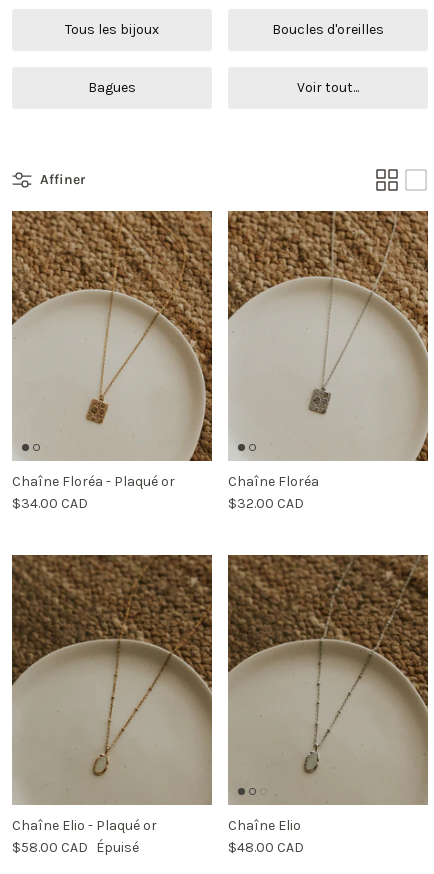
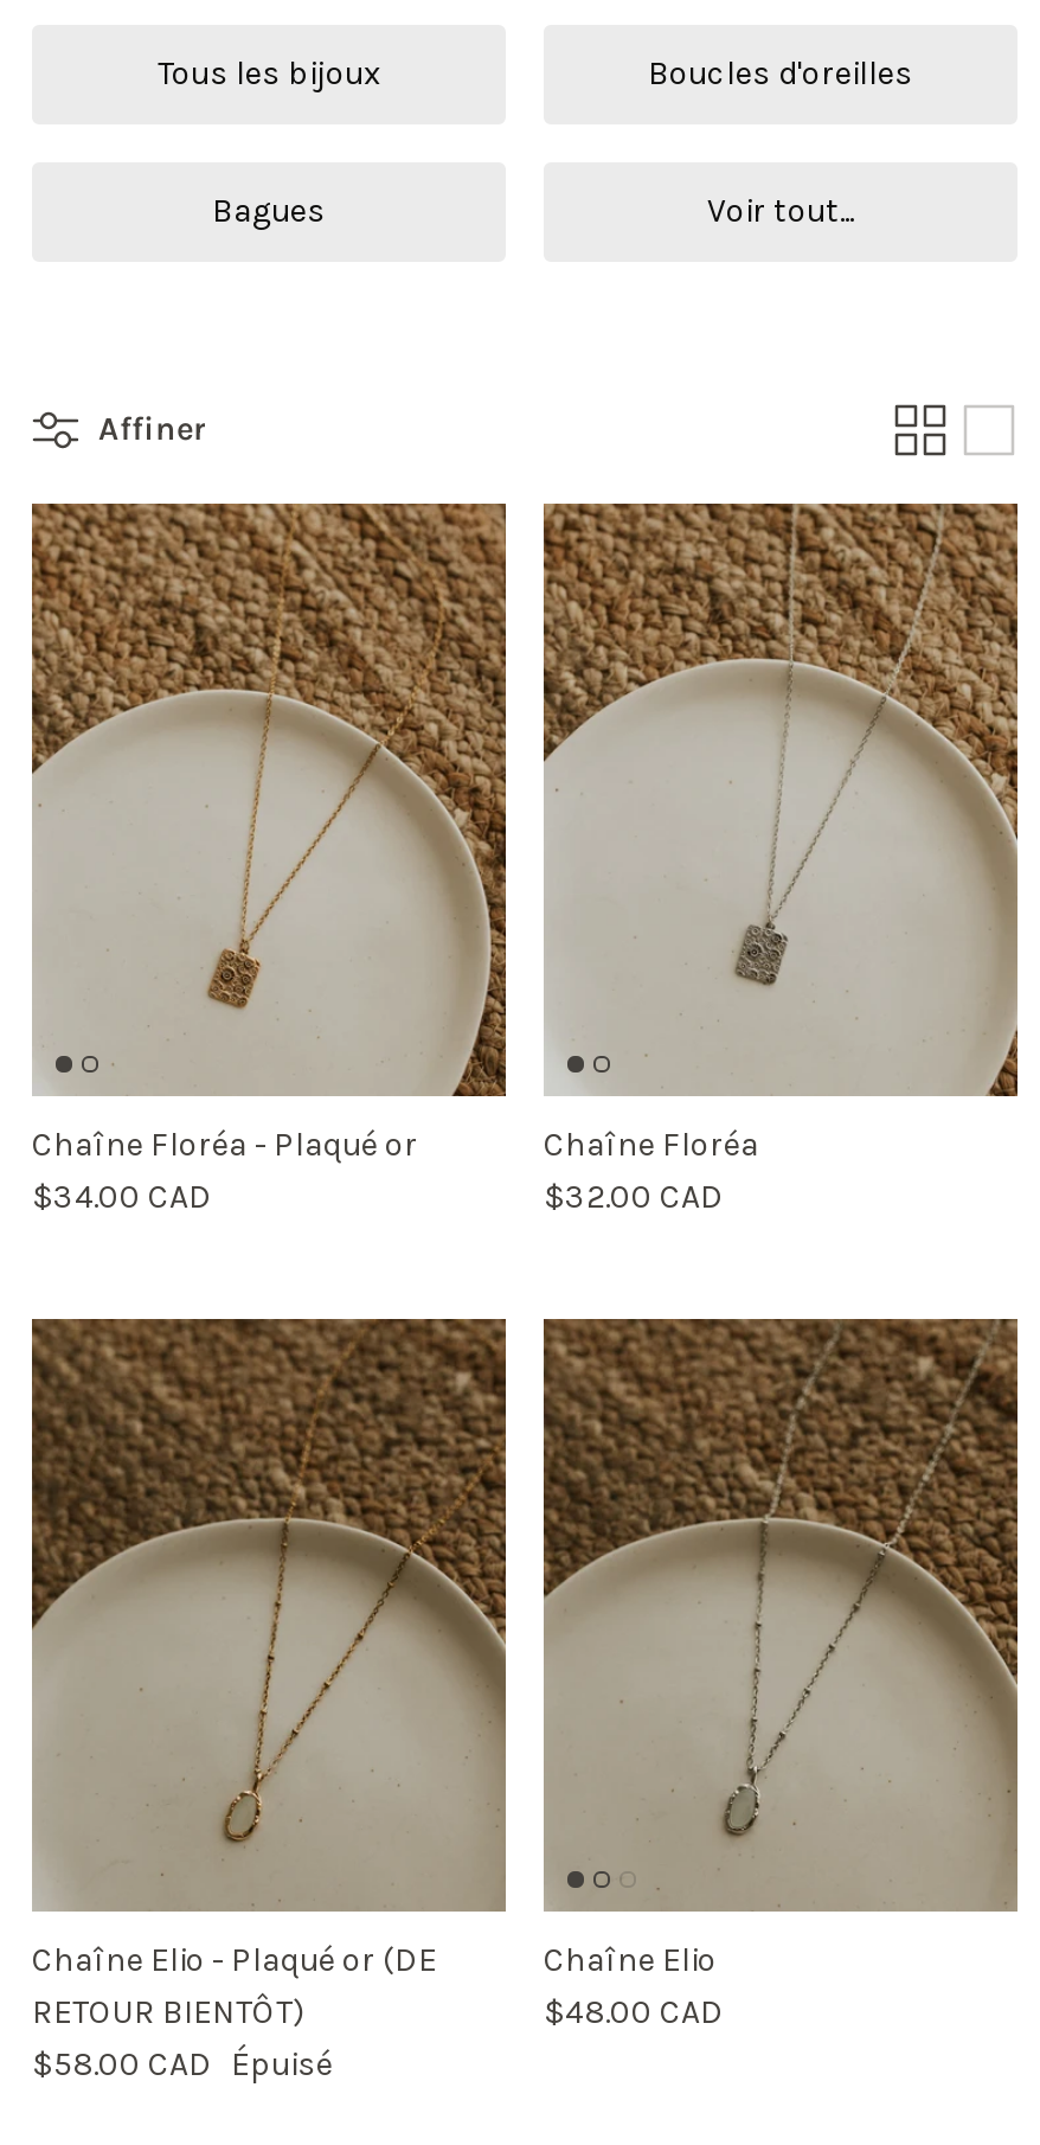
[12,817,157,834] Chaîne Elio - Plaqué or -> [32,1941,437,2034] Chaîne Elio - Plaqué or (DE | RETOUR BIENTÔT)

